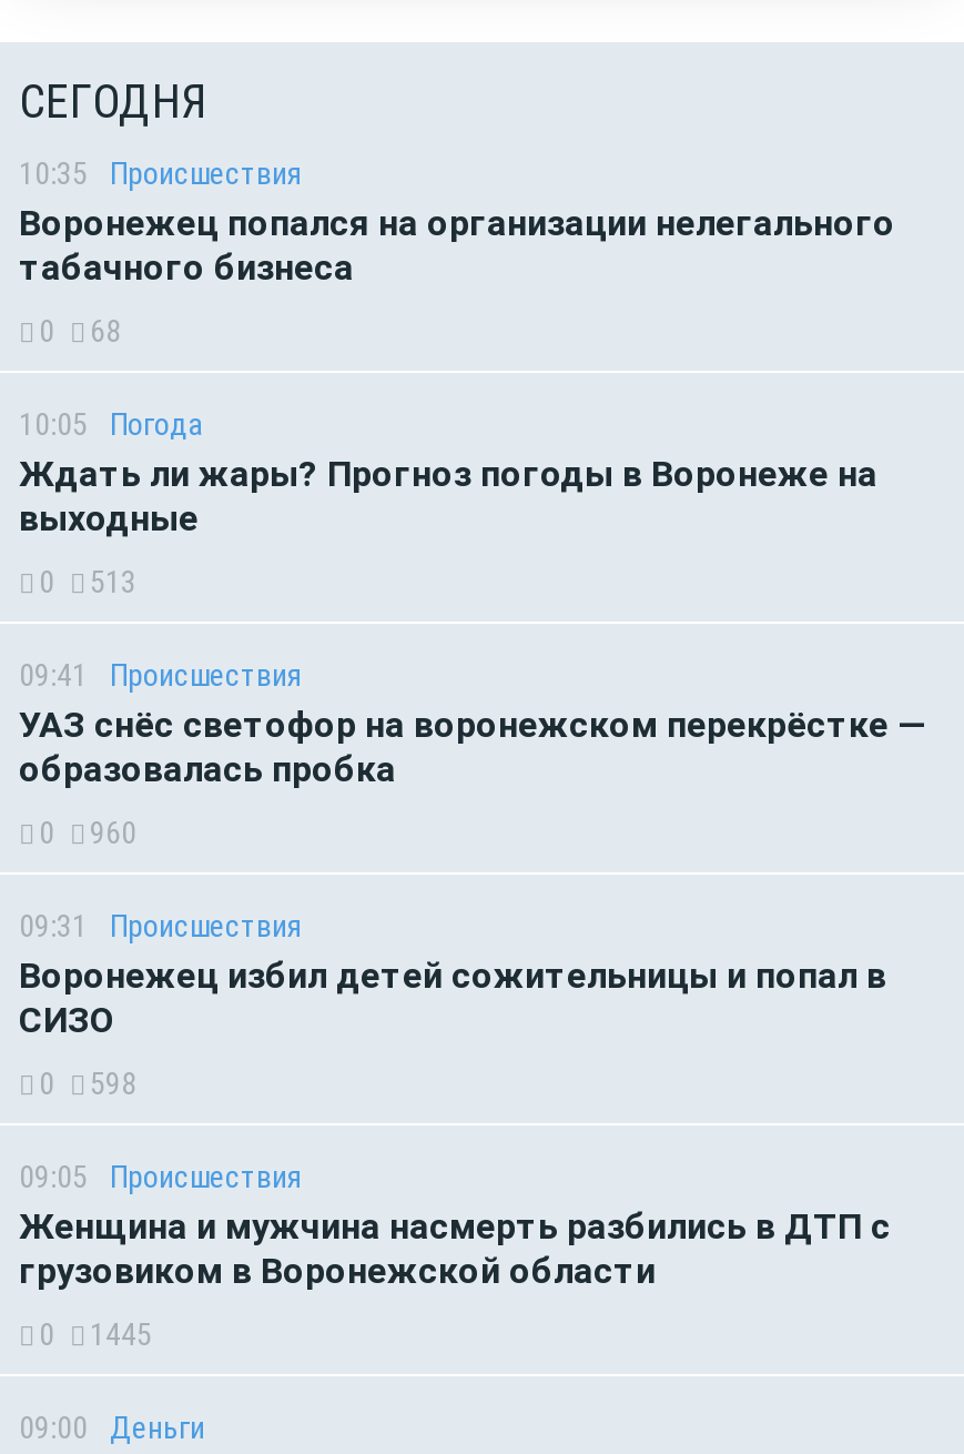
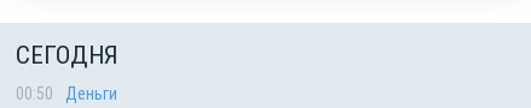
[19,156,926,1446] 10:35 | Происшествия | Воронежец попался на организации нелегального | табачного бизнеса | 0 | 68 | 10:05 | Погода | Ждать ли жары? Прогноз погоды в Воронеже на | выходные | 0 | 513 | 09:41 | Происшествия | УАЗ снёс светофор на воронежском перекрёстке — | образовалась пробка | 0 | 960 | 09:31 | Происшествия | Воронежец избил детей сожительницы и попал в | СИЗО | 0 | 598 | 09:05 | Происшествия | Женщина и мужчина насмерть разбились в ДТП с | грузовиком в Воронежской области | 0 | 1445 | 09:00 -> [16,84,53,104] 00:50

